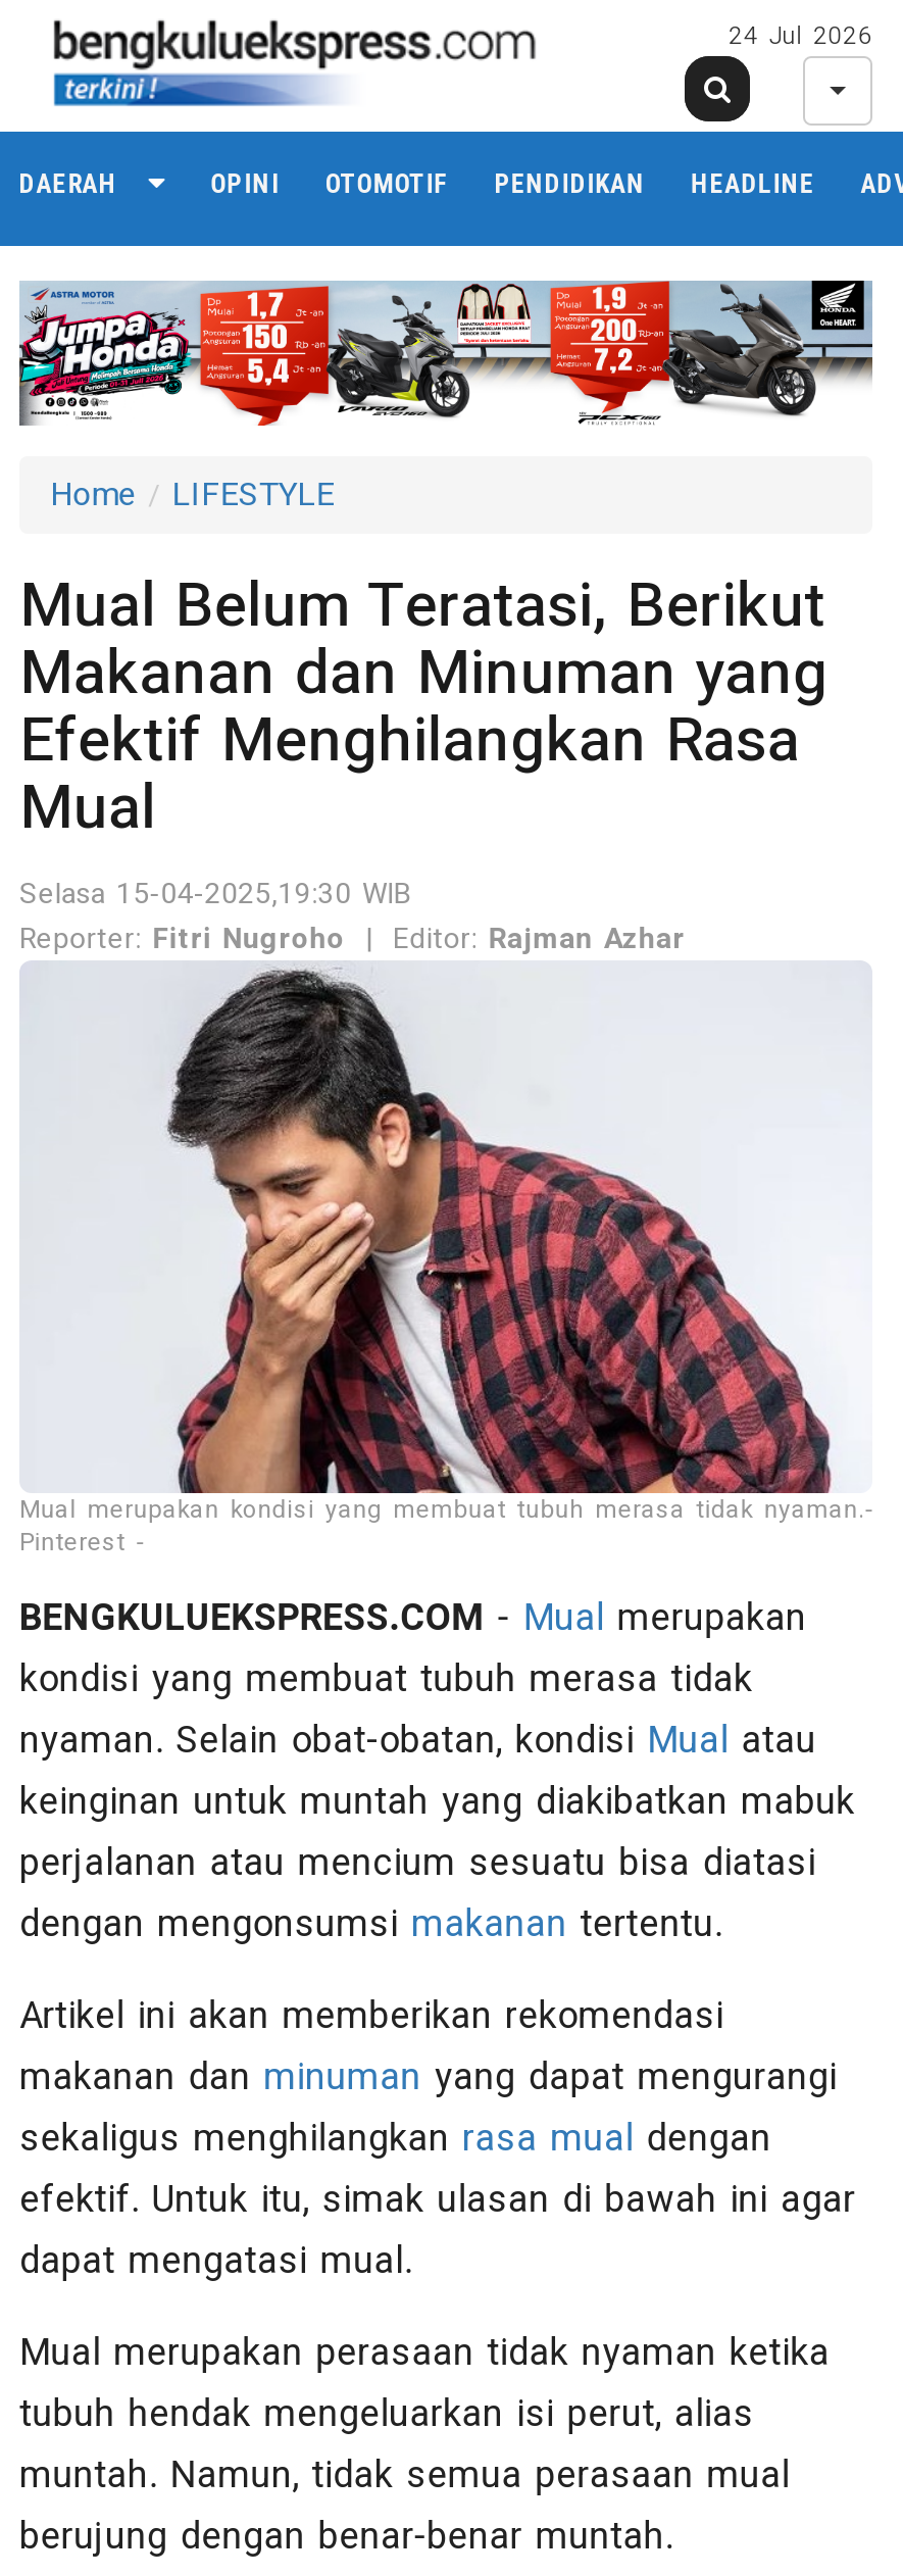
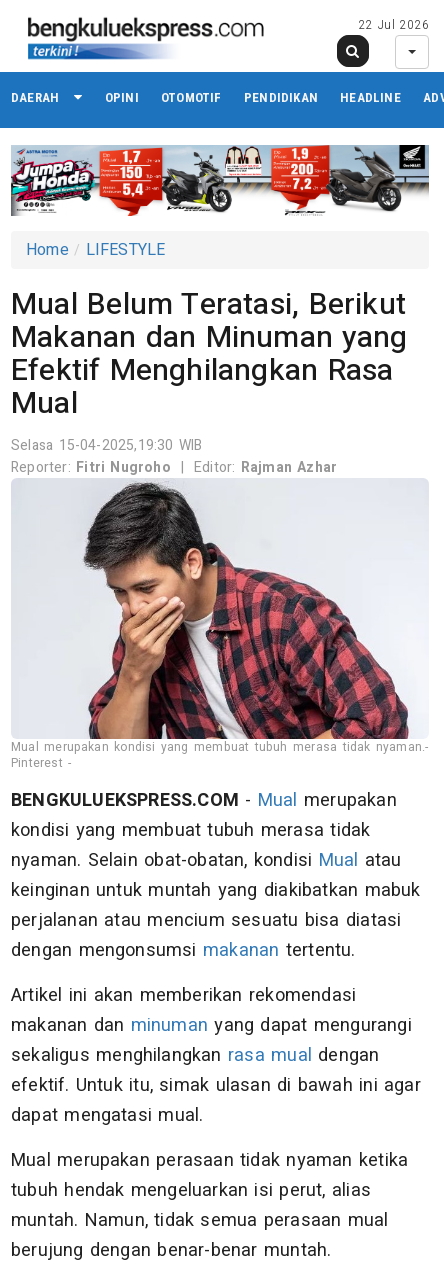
[729,19,872,54] 24 Jul 2026 -> [359,17,429,34] 22 Jul 2026

